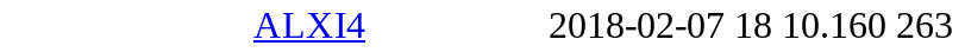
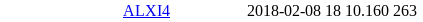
[549,6,953,46] 2018-02-07 18 10.160 263 -> [247,2,417,19] 2018-02-08 18 10.160 263

